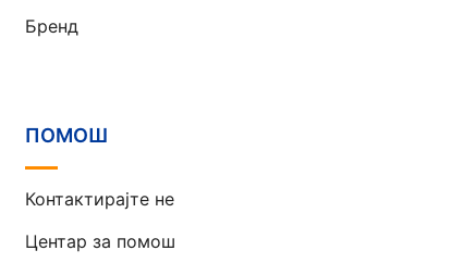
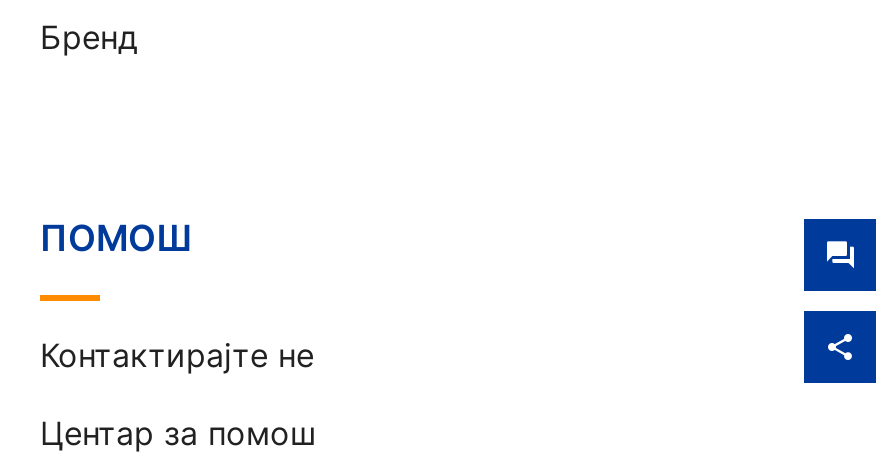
none -> [802,217,870,293] [image]
none -> [802,309,870,385] [image]

